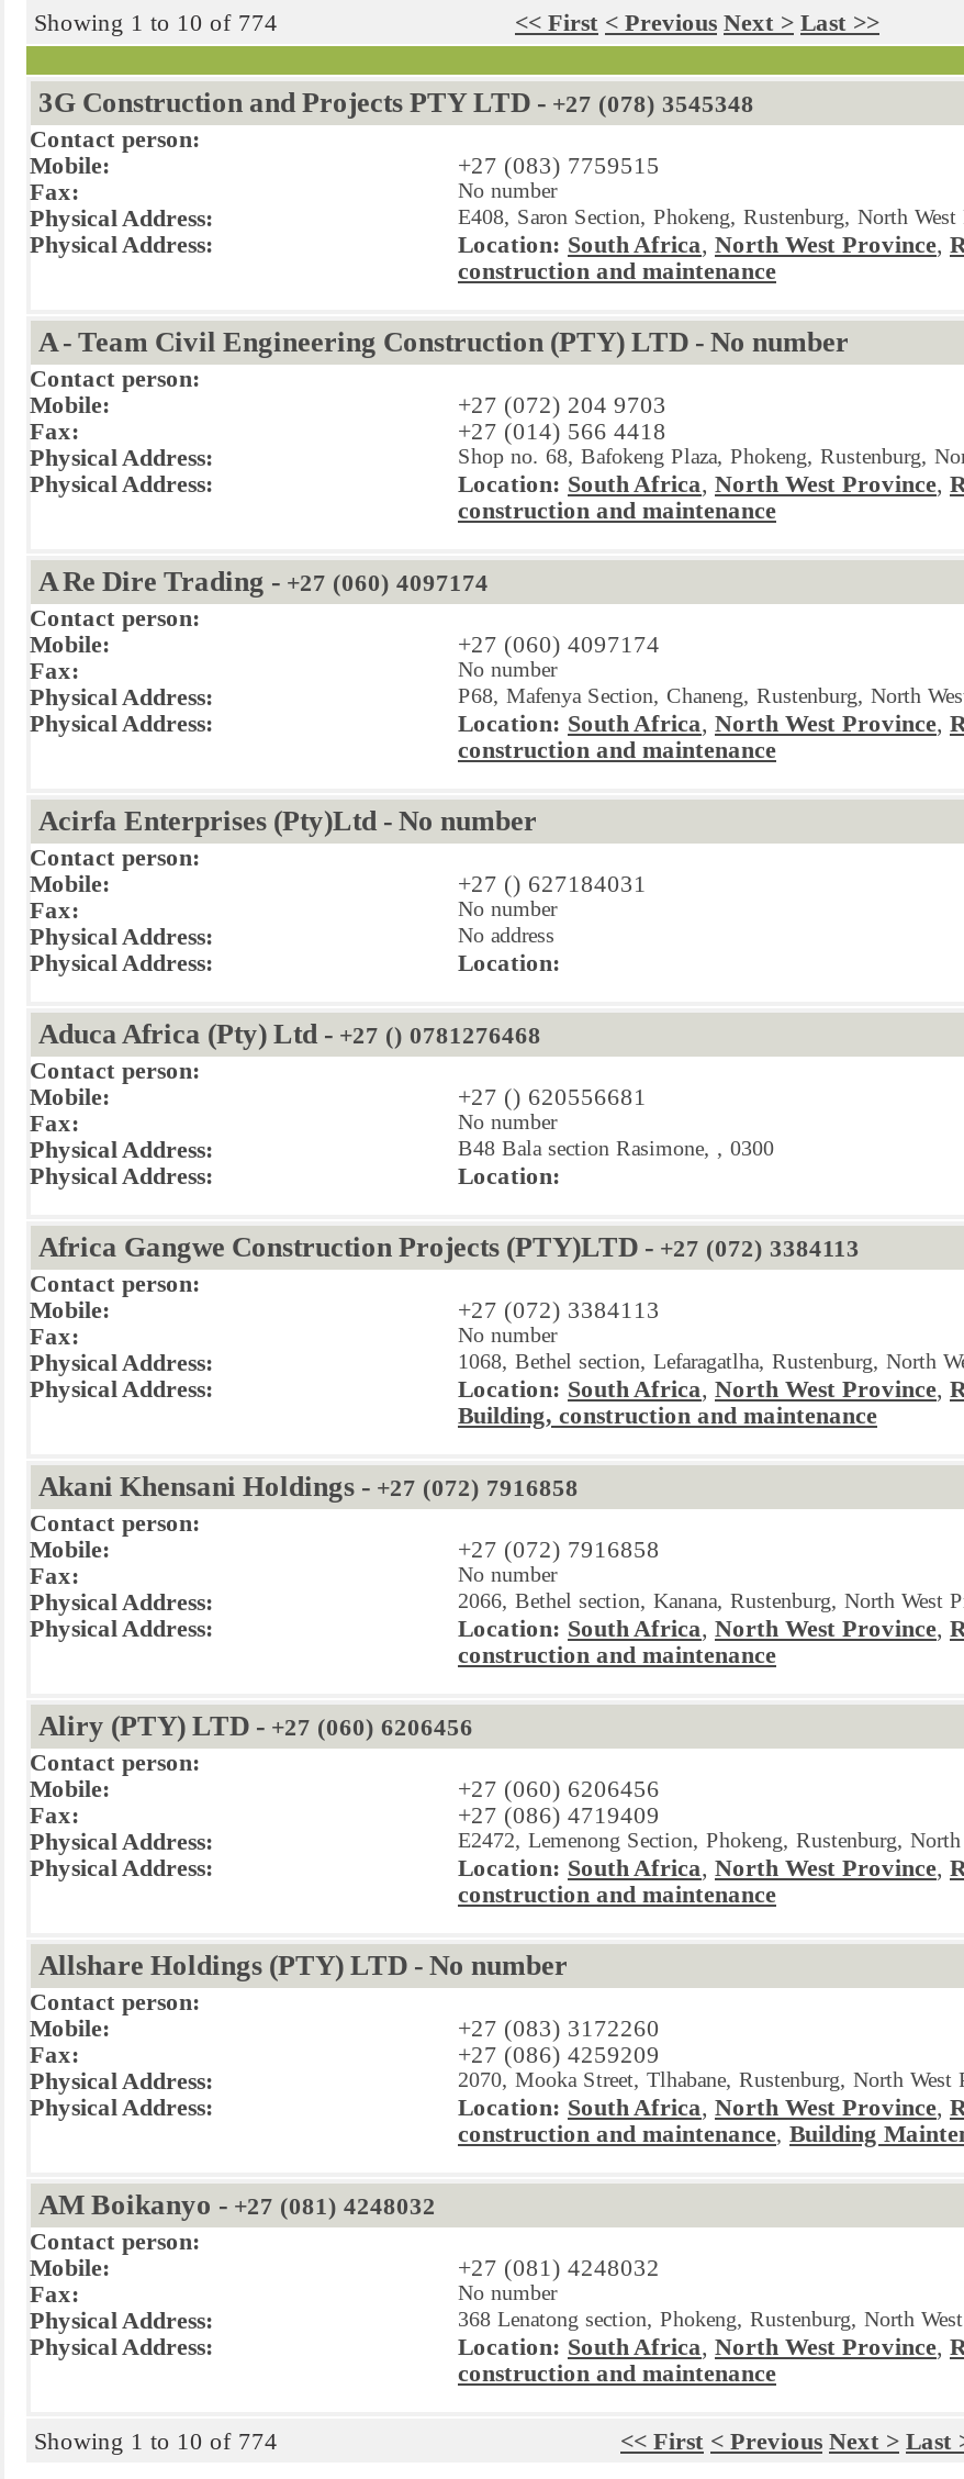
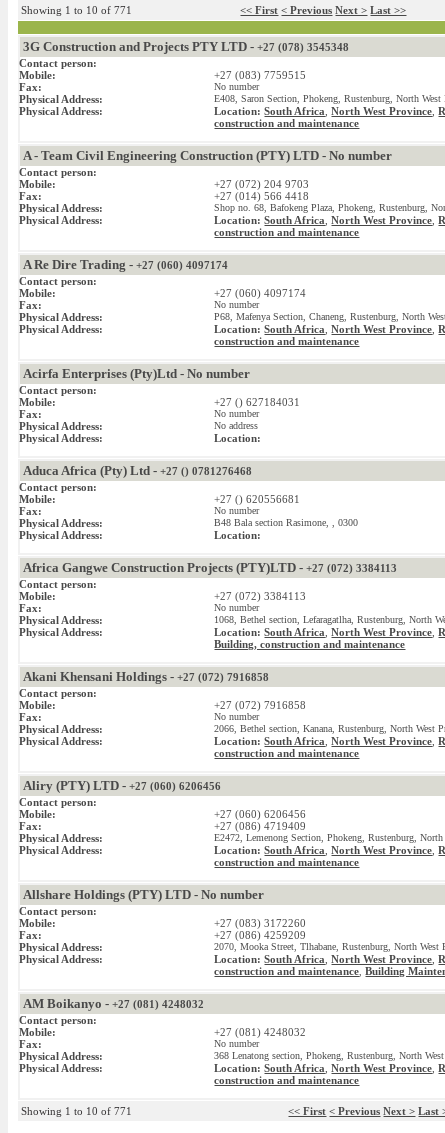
[34,9,278,35] Showing 1 to 10 of 774 -> [21,4,132,16] Showing 1 to 10 of 771
[34,2427,278,2454] Showing 1 to 10 of 774 -> [21,1105,132,1117] Showing 1 to 10 of 771

